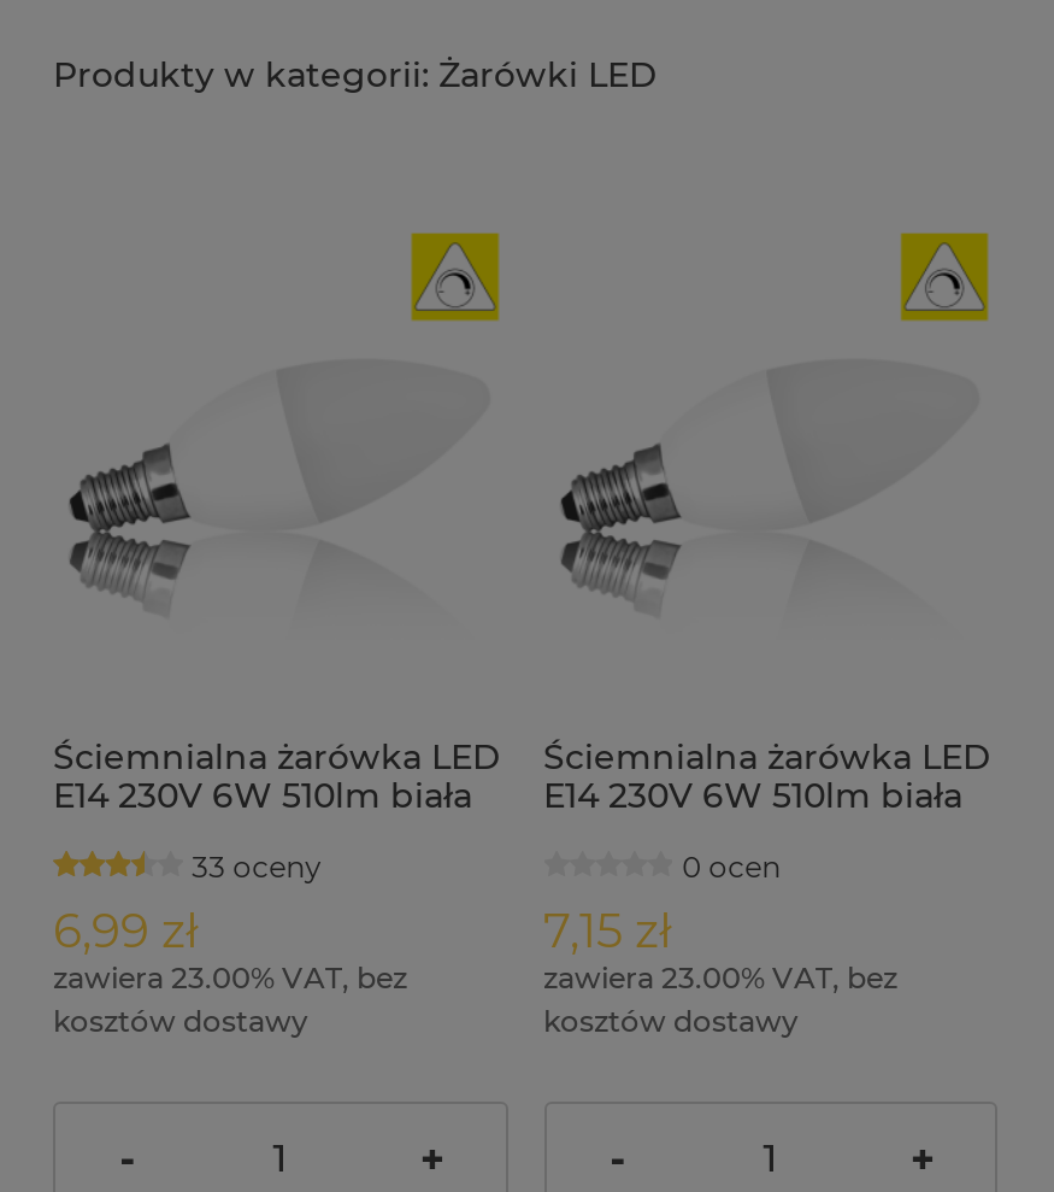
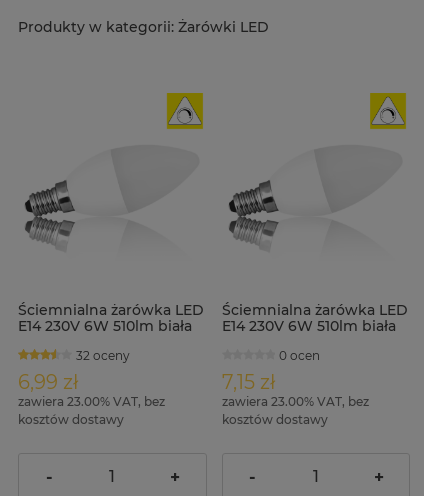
[192,848,322,884] 33 oceny -> [76,348,130,363] 32 oceny

